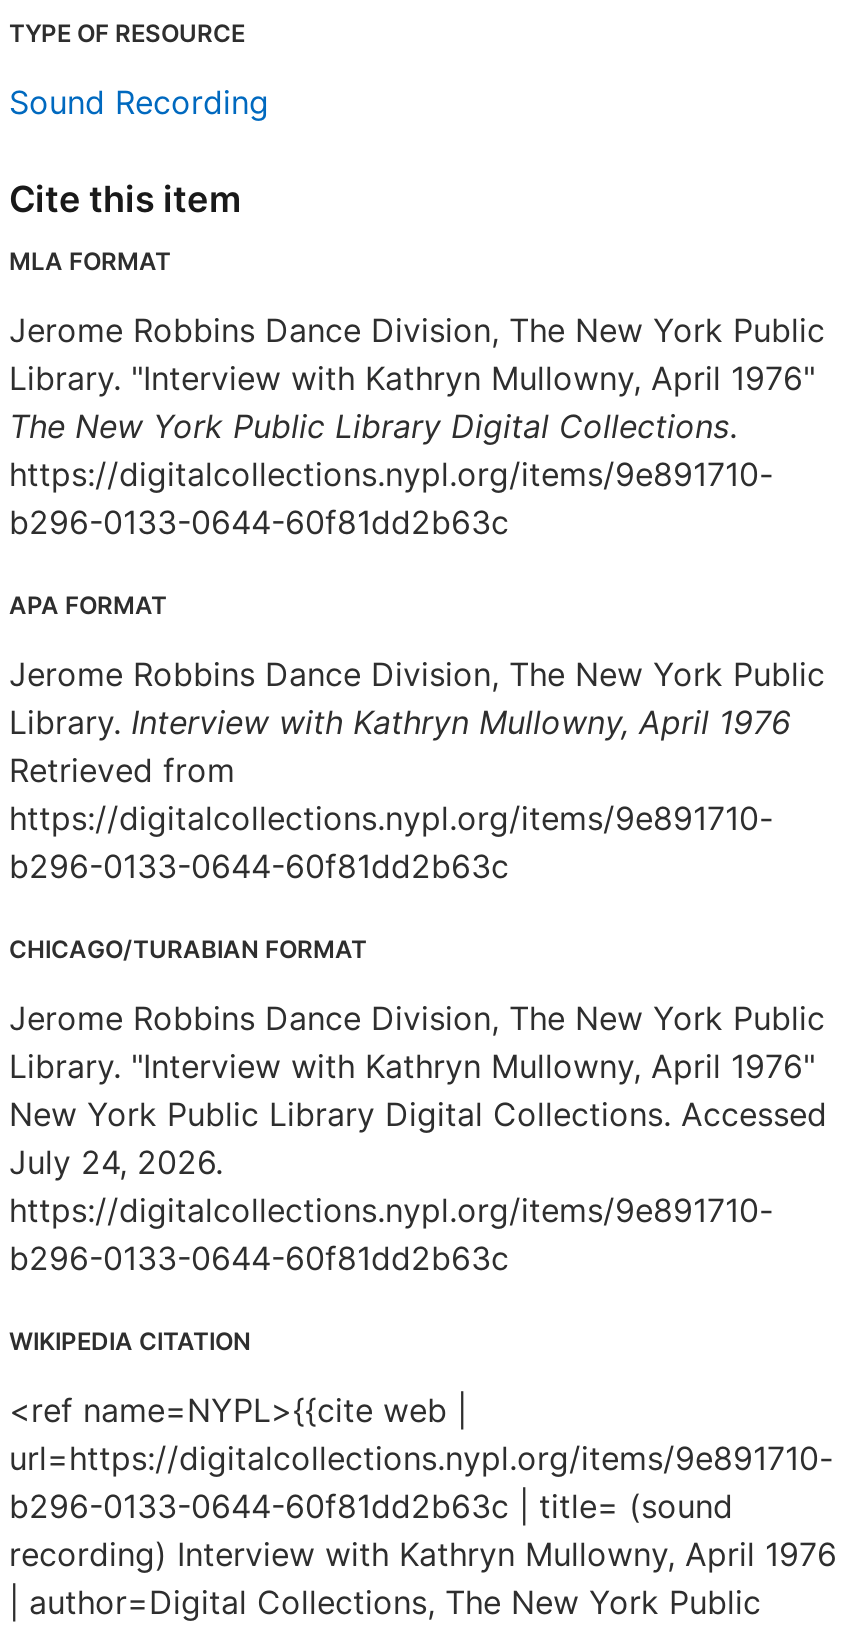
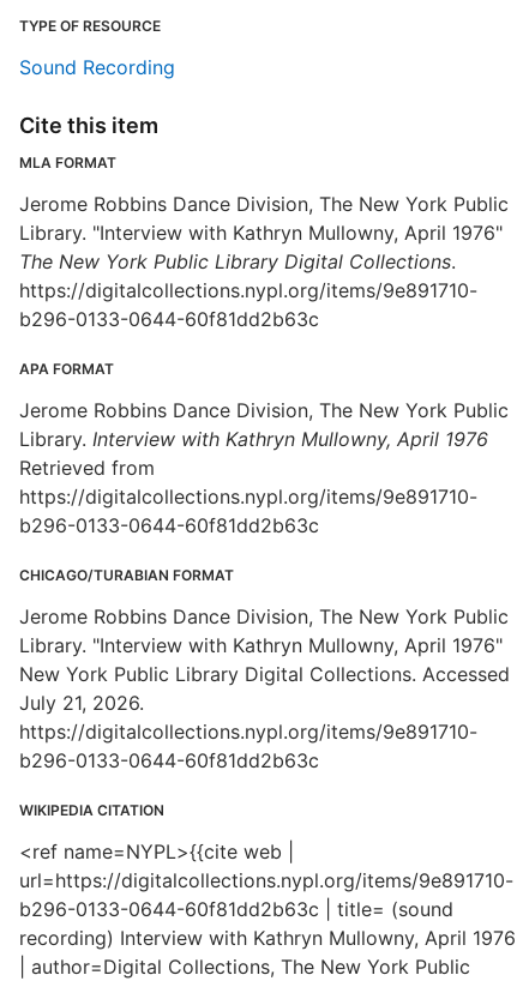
[9,1142,223,1182] July 24, 2026. -> [19,691,144,715] July 21, 2026.

